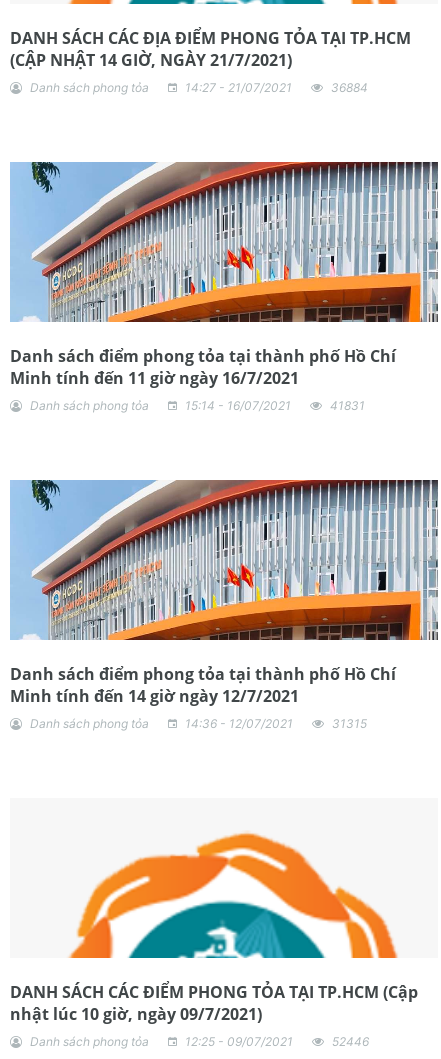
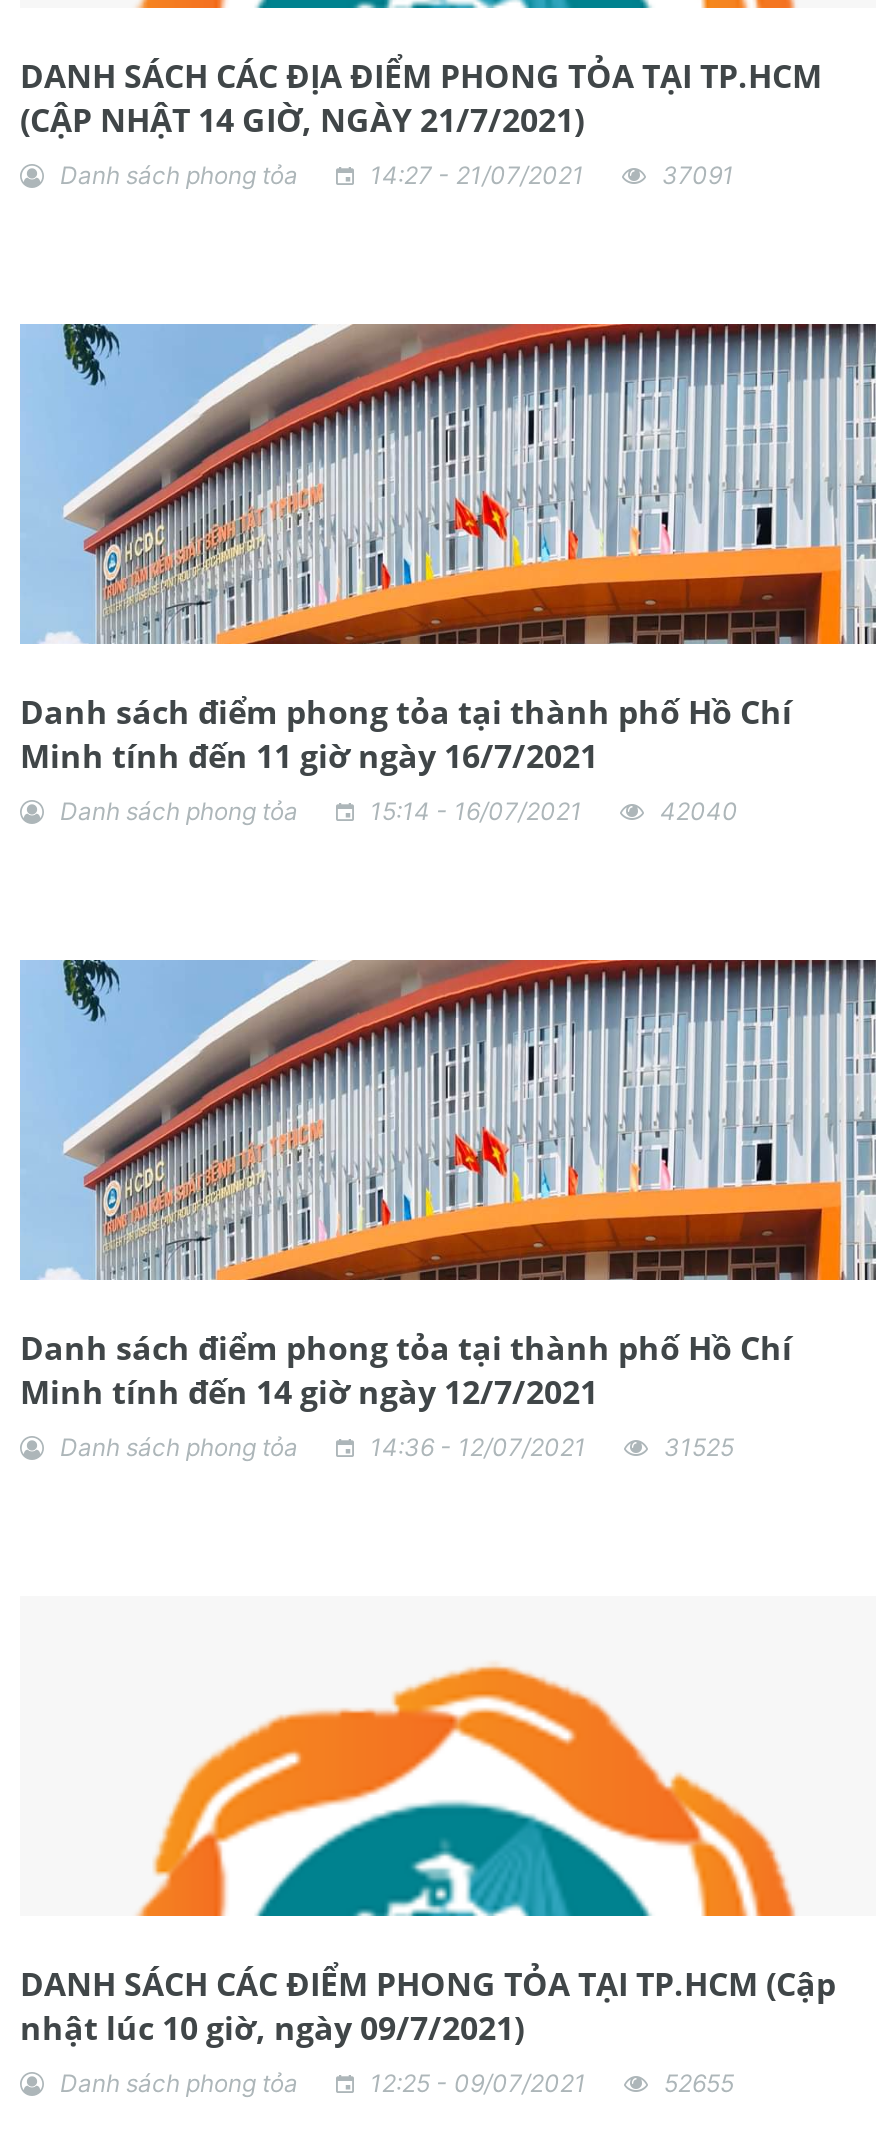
[331,80,368,95] 36884 -> [662,159,734,189] 37091
[330,398,365,413] 41831 -> [660,795,738,825] 42040
[332,716,367,731] 31315 -> [664,1431,734,1461] 31525
[332,1034,369,1049] 52446 -> [664,2067,734,2097] 52655

